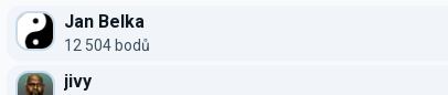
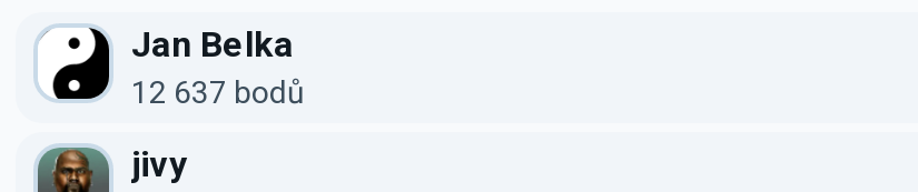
[64,37,150,54] 12 504 bodů -> [131,75,305,111] 12 637 bodů

